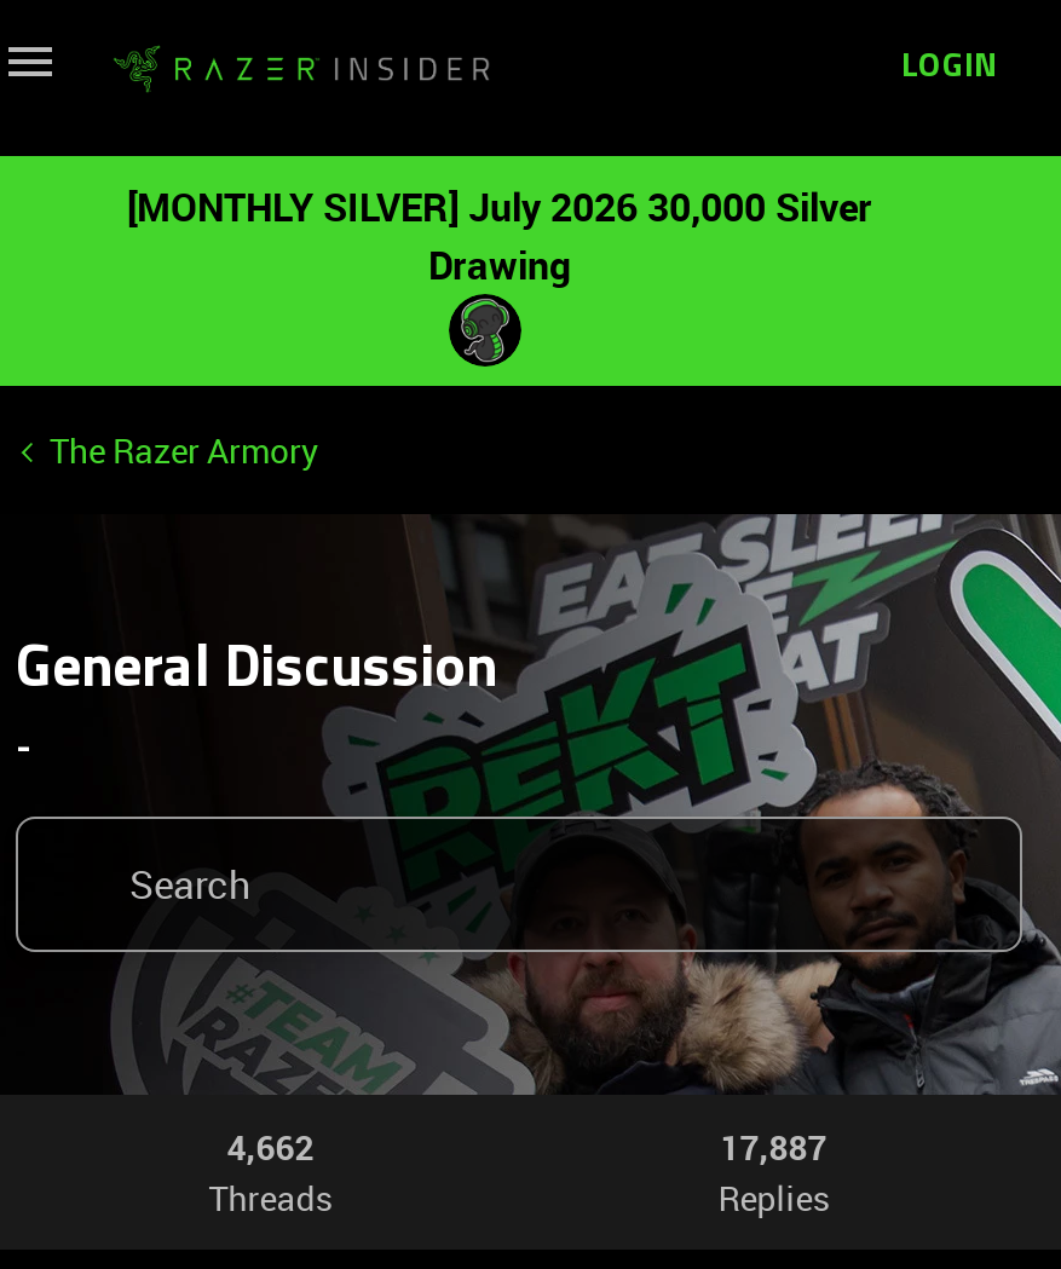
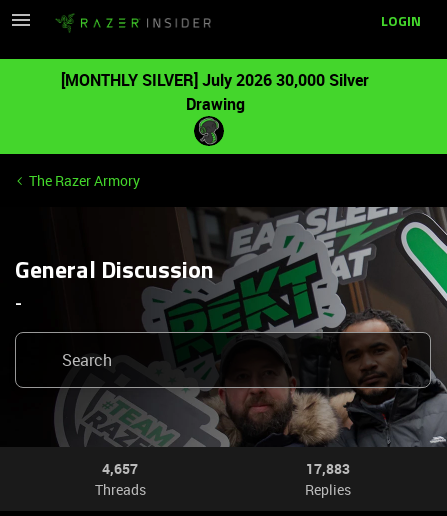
[227,1124,314,1170] 4,662 -> [102,459,138,478] 4,657
[720,1124,827,1170] 17,887 -> [306,459,350,478] 17,883

